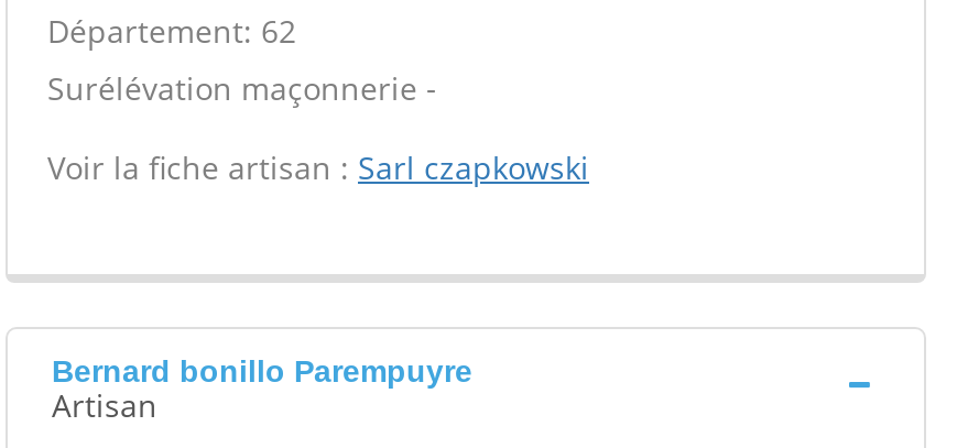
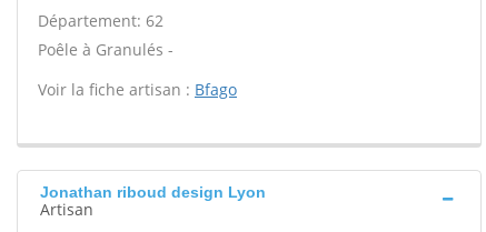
[47,67,437,109] Surélévation maçonnerie - -> [38,39,173,60] Poêle à Granulés -
[47,146,589,188] Voir la fiche artisan : Sarl czapkowski -> [38,79,237,100] Voir la fiche artisan : Bfago
[52,353,472,389] Bernard bonillo Parempuyre -> [40,183,266,201] Jonathan riboud design Lyon

